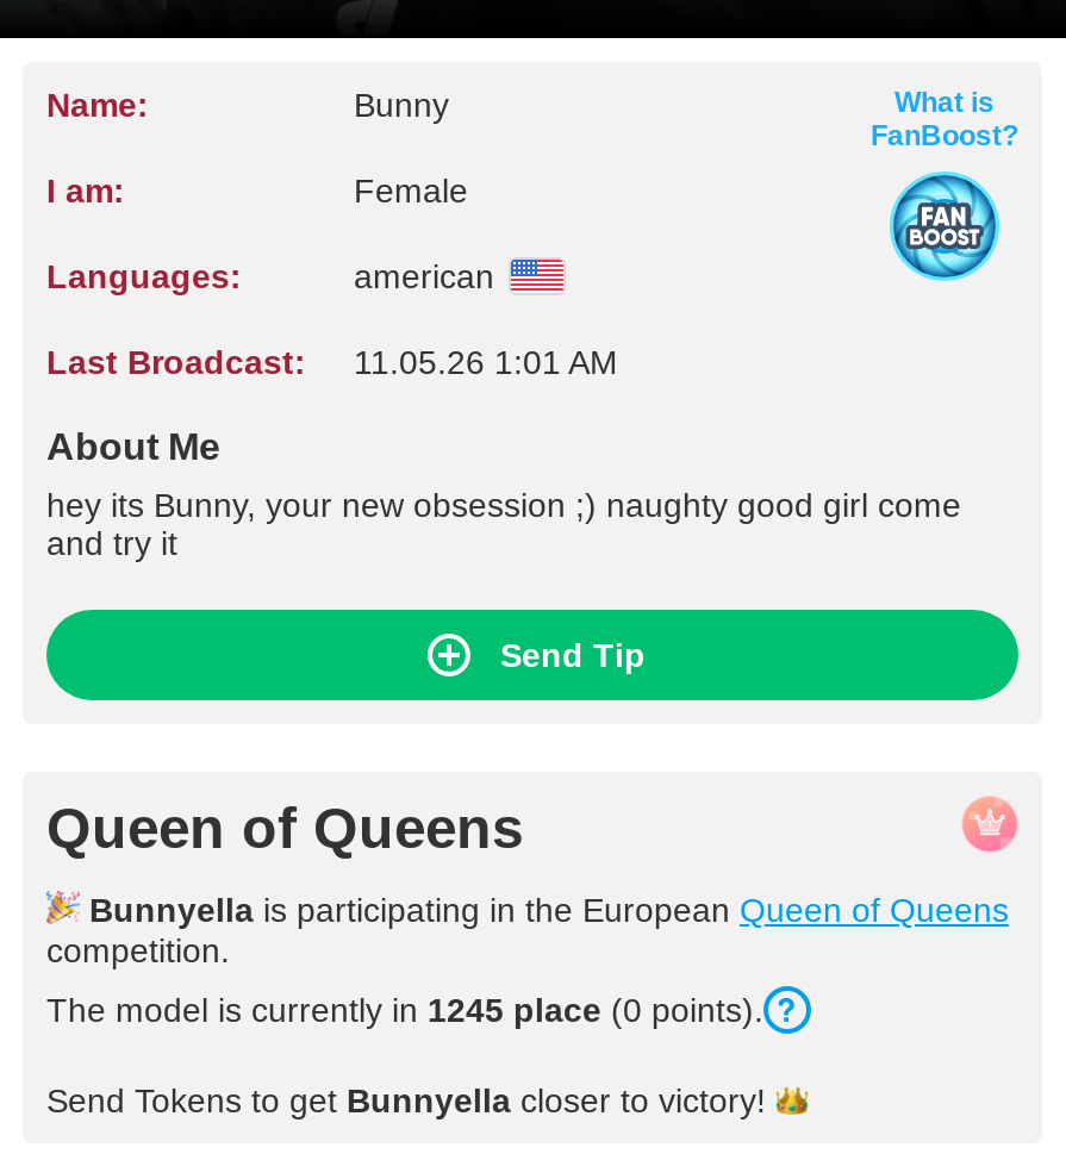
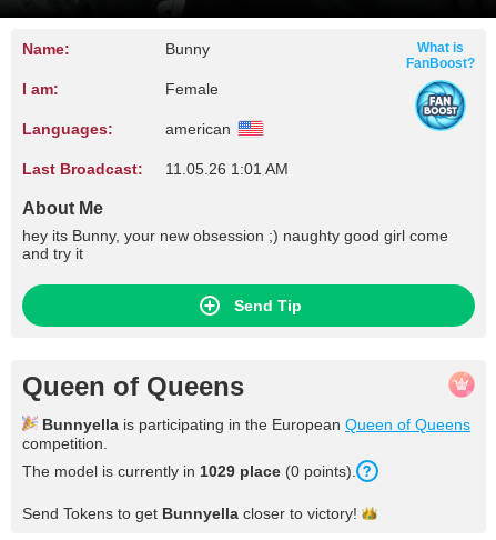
[46,991,763,1029] The model is currently in 1245 place (0 points). -> [22,462,356,480] The model is currently in 1029 place (0 points).

